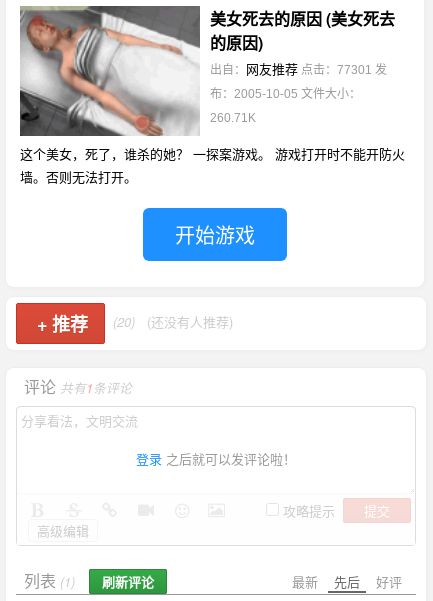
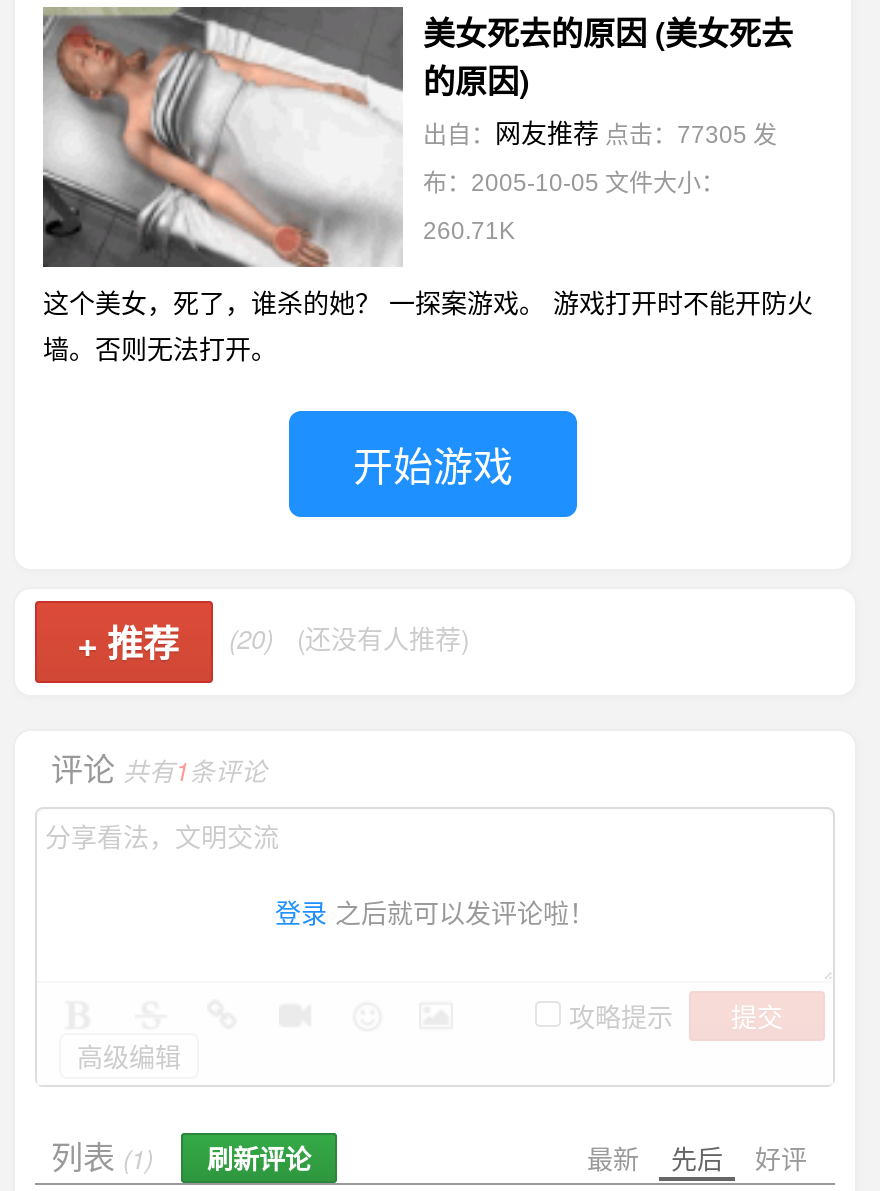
[210,59,387,78] 出自：网友推荐 点击：77301发 -> [423,113,777,151] 出自：网友推荐 点击：77305发

